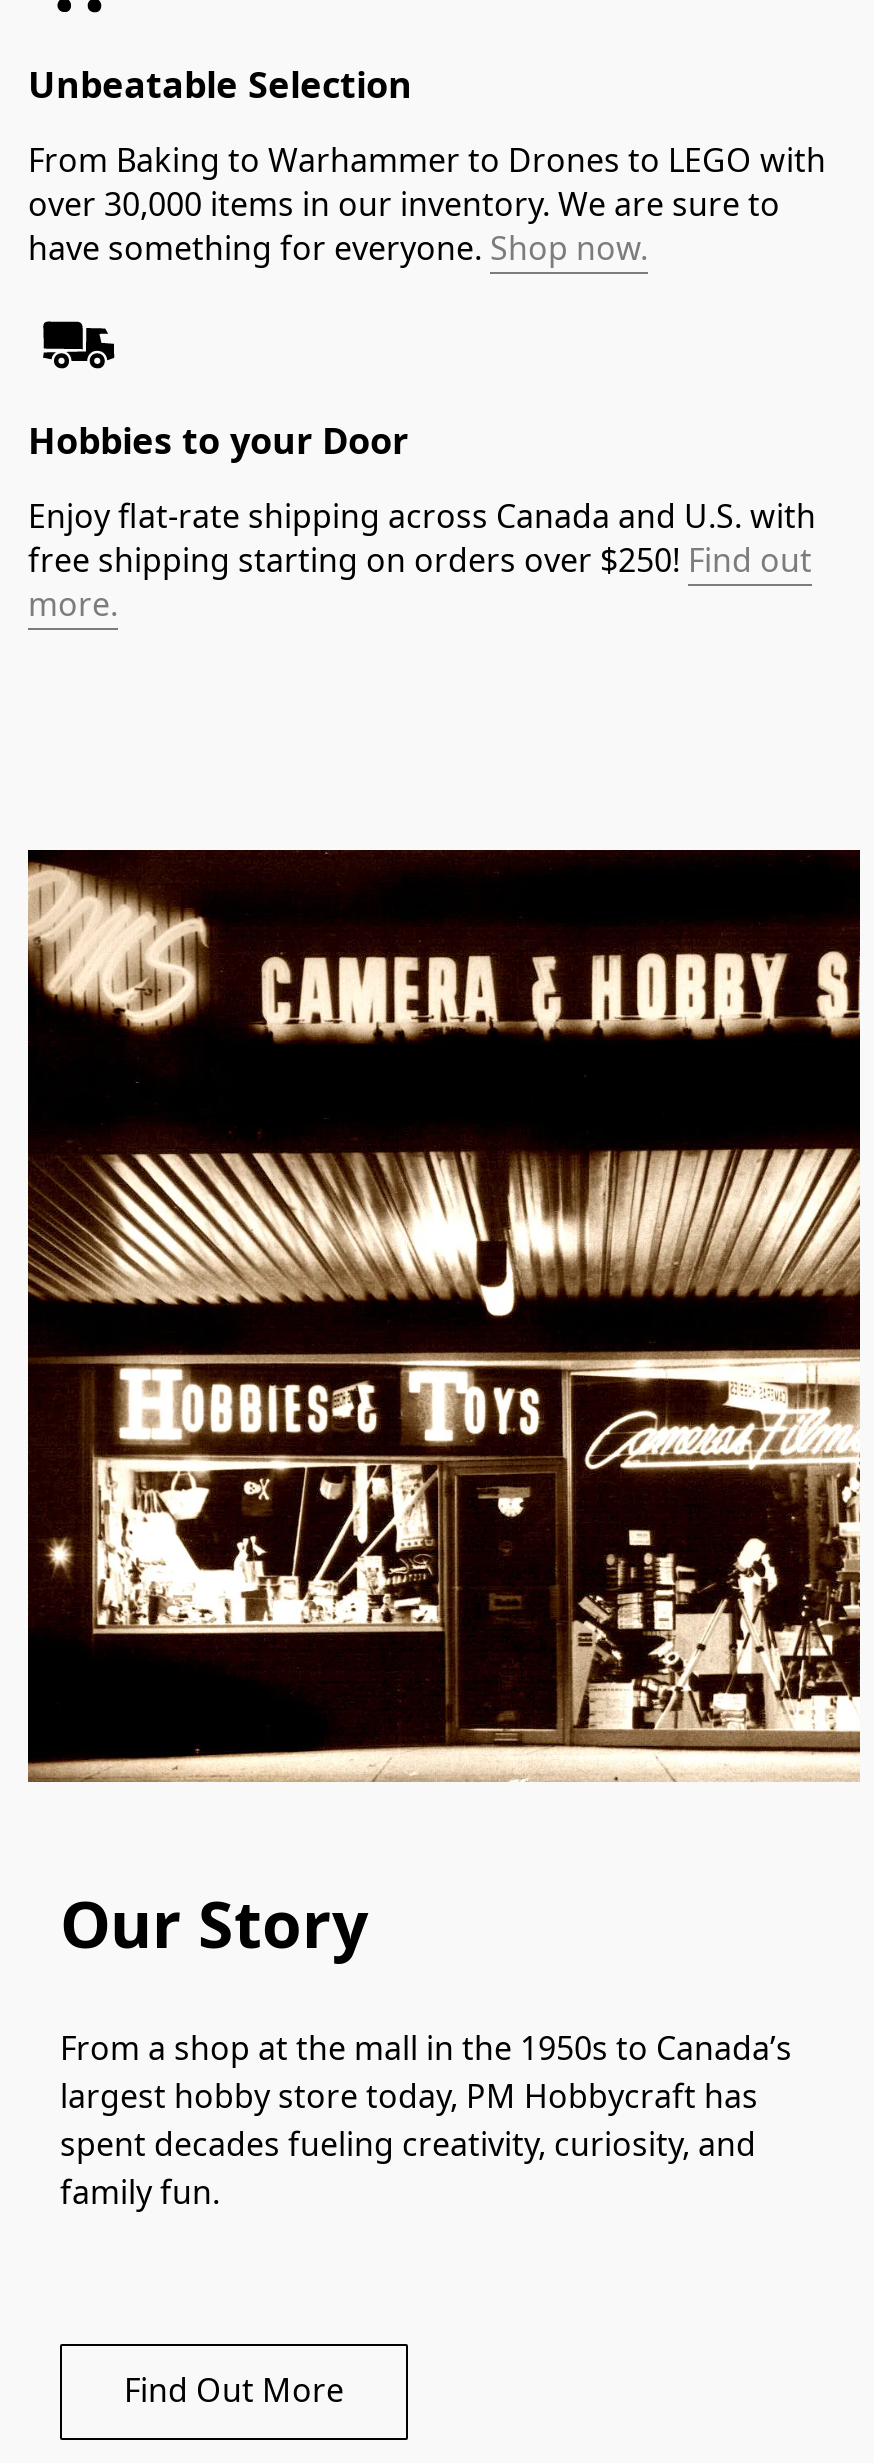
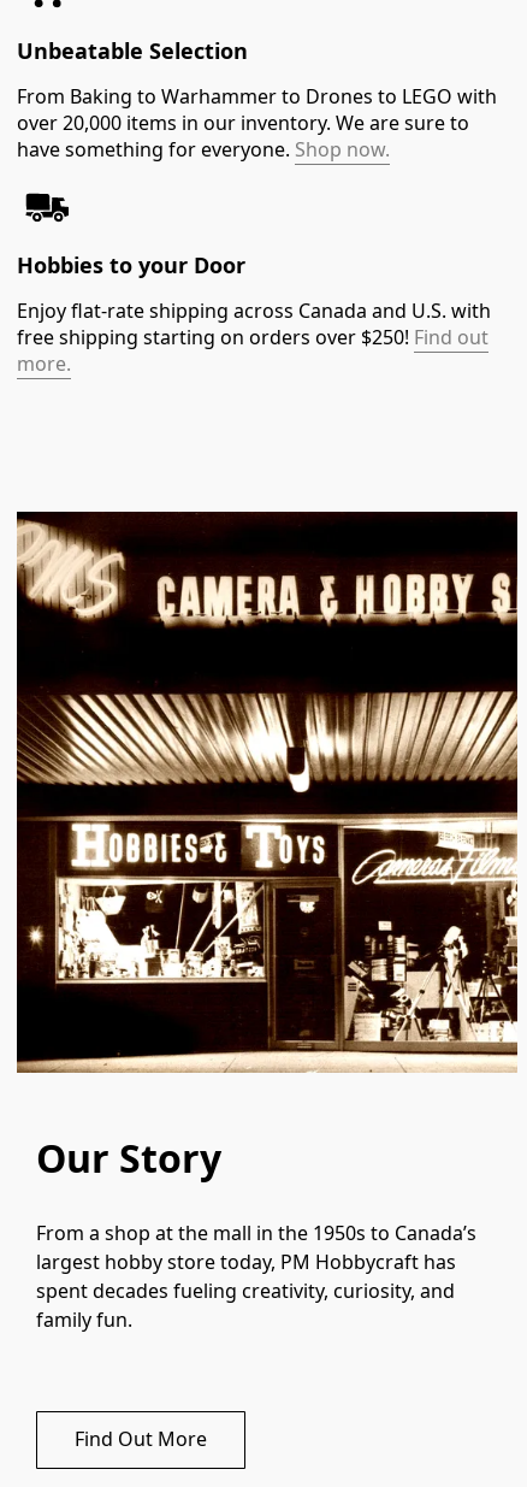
[28,182,780,226] over 30,000 items in our inventory. We are sure to -> [17,110,469,136] over 20,000 items in our inventory. We are sure to

